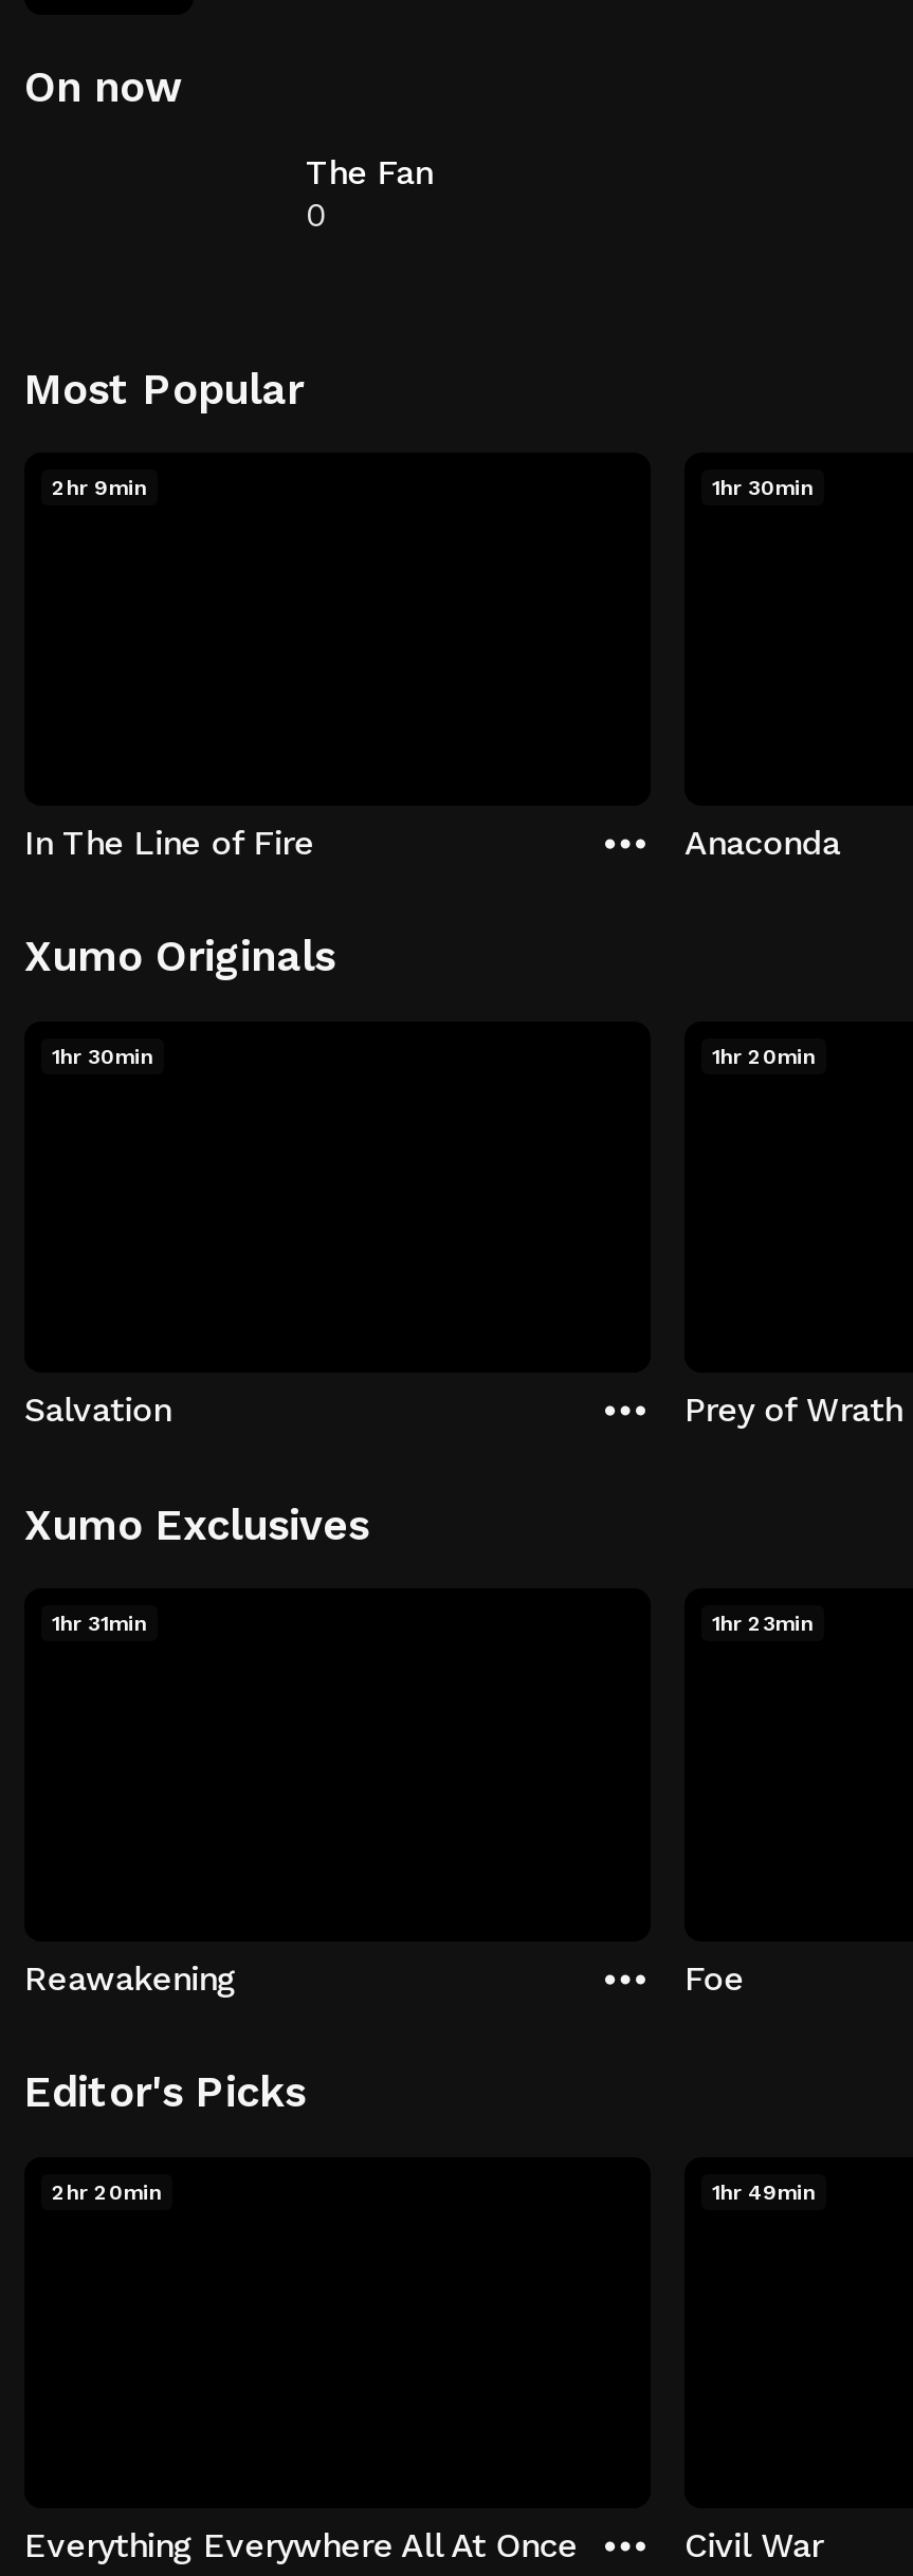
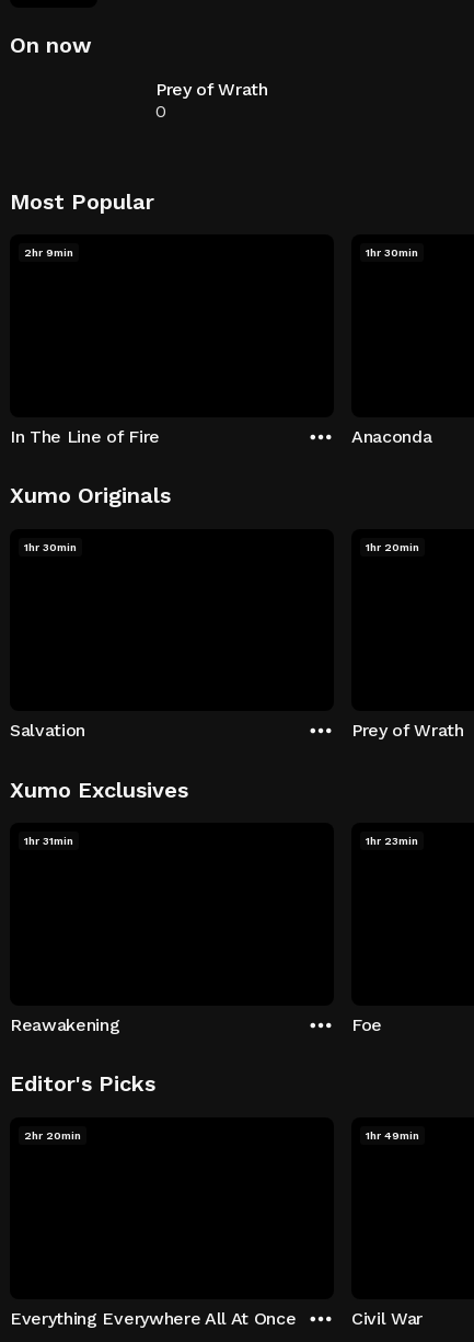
[306,152,432,192] The Fan -> [155,79,268,100] Prey of Wrath

